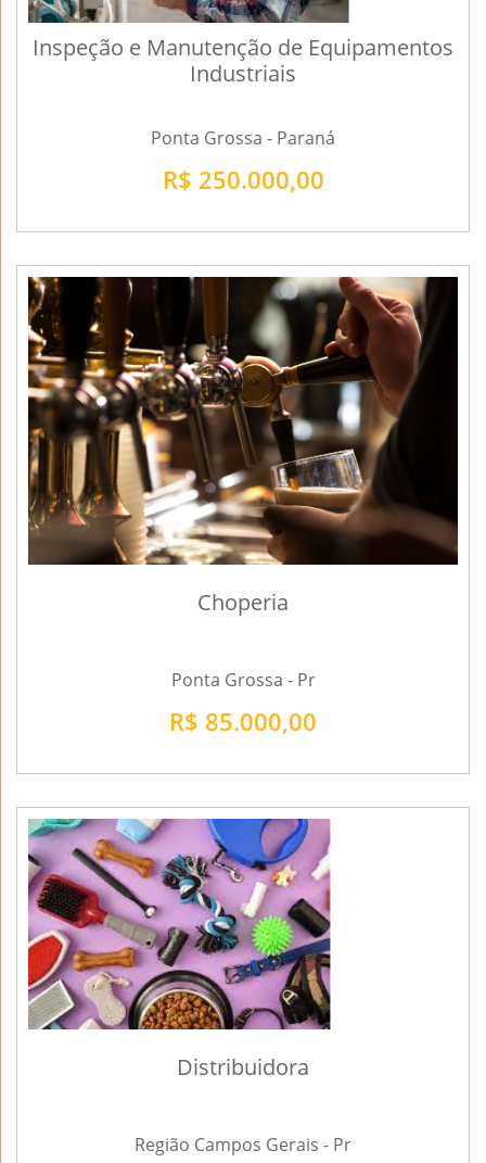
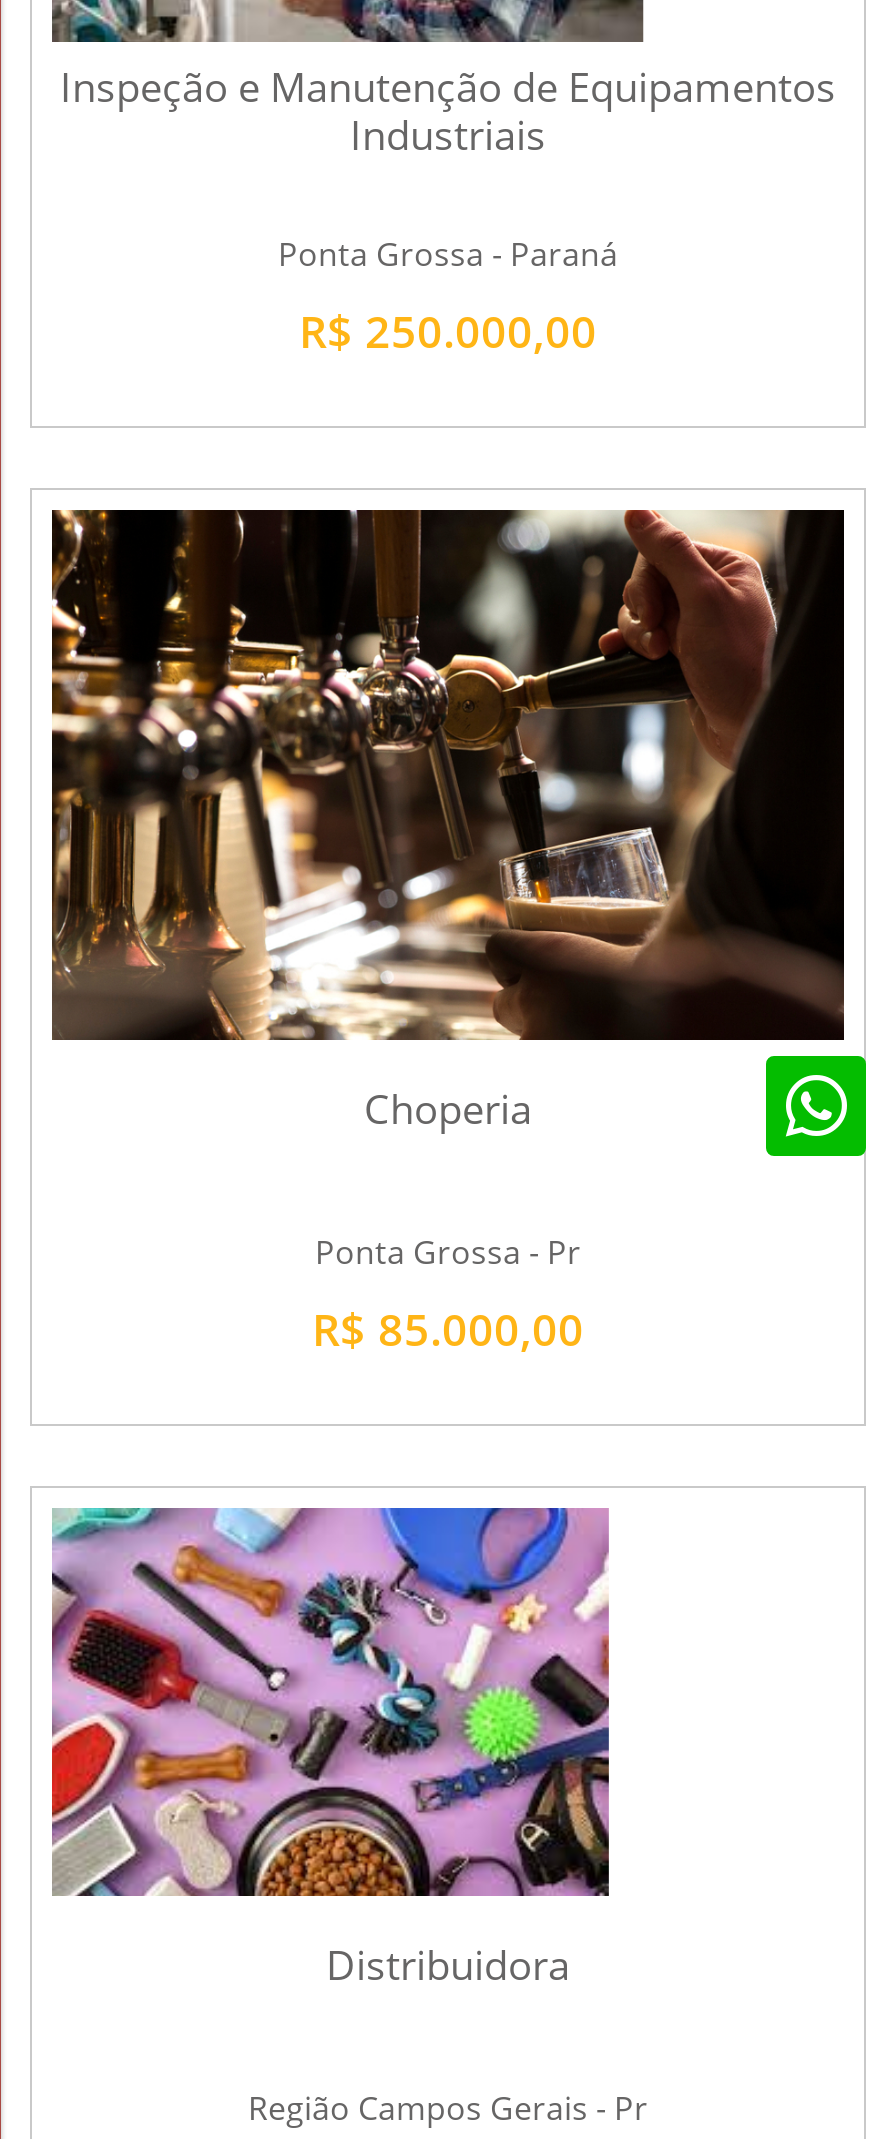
none -> [764,1054,868,1158] [image]

